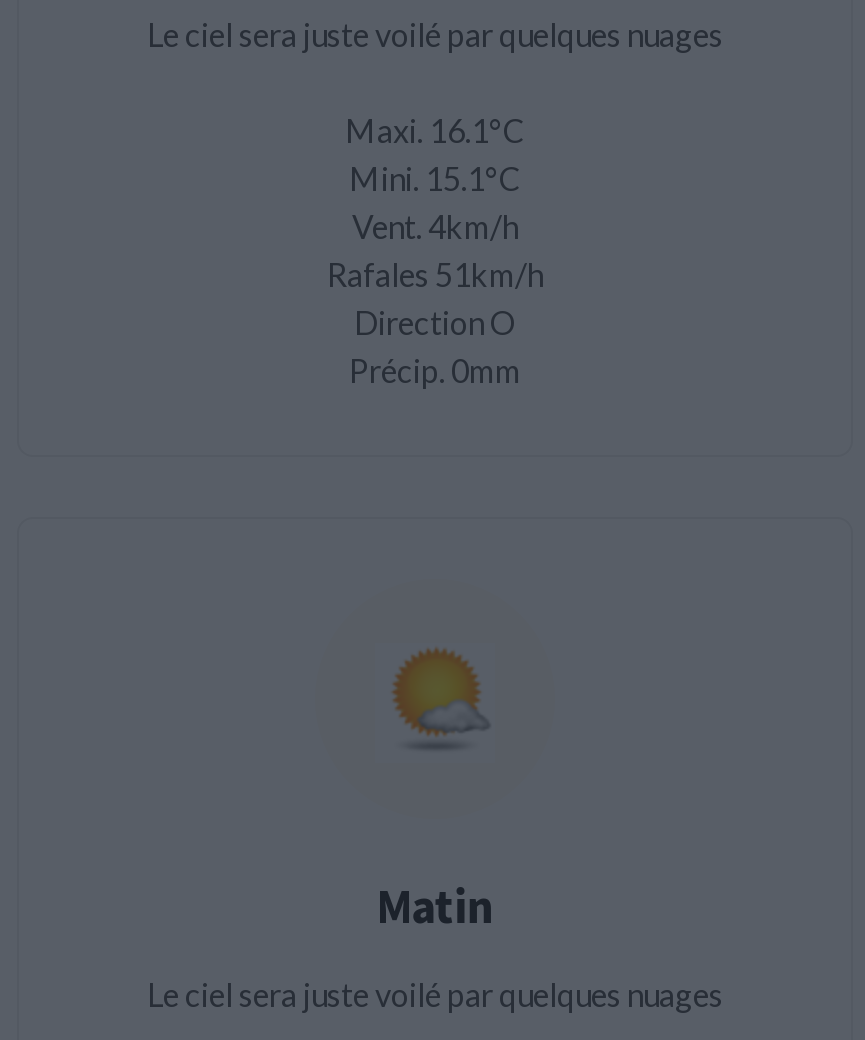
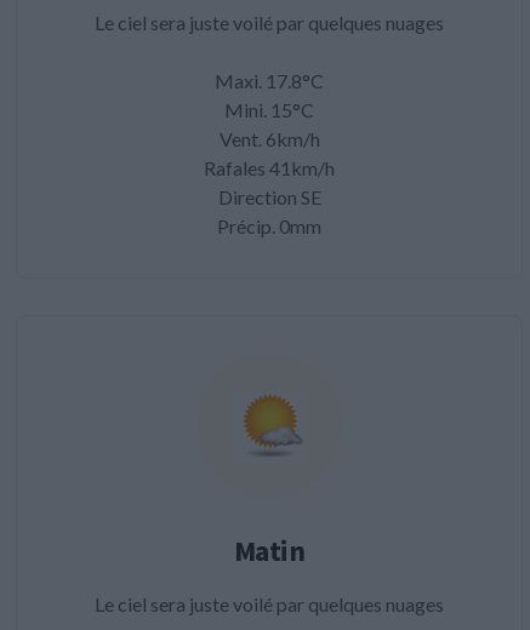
[345,111,525,149] Maxi. 16.1°C -> [215,69,324,92] Maxi. 17.8°C
[349,159,521,197] Mini. 15.1°C -> [224,98,314,121] Mini. 15°C
[352,207,518,245] Vent. 4km/h -> [219,127,320,150] Vent. 6km/h
[327,255,543,293] Rafales 51km/h -> [204,156,335,179] Rafales 41km/h
[354,303,516,341] Direction O -> [218,185,321,208] Direction SE

